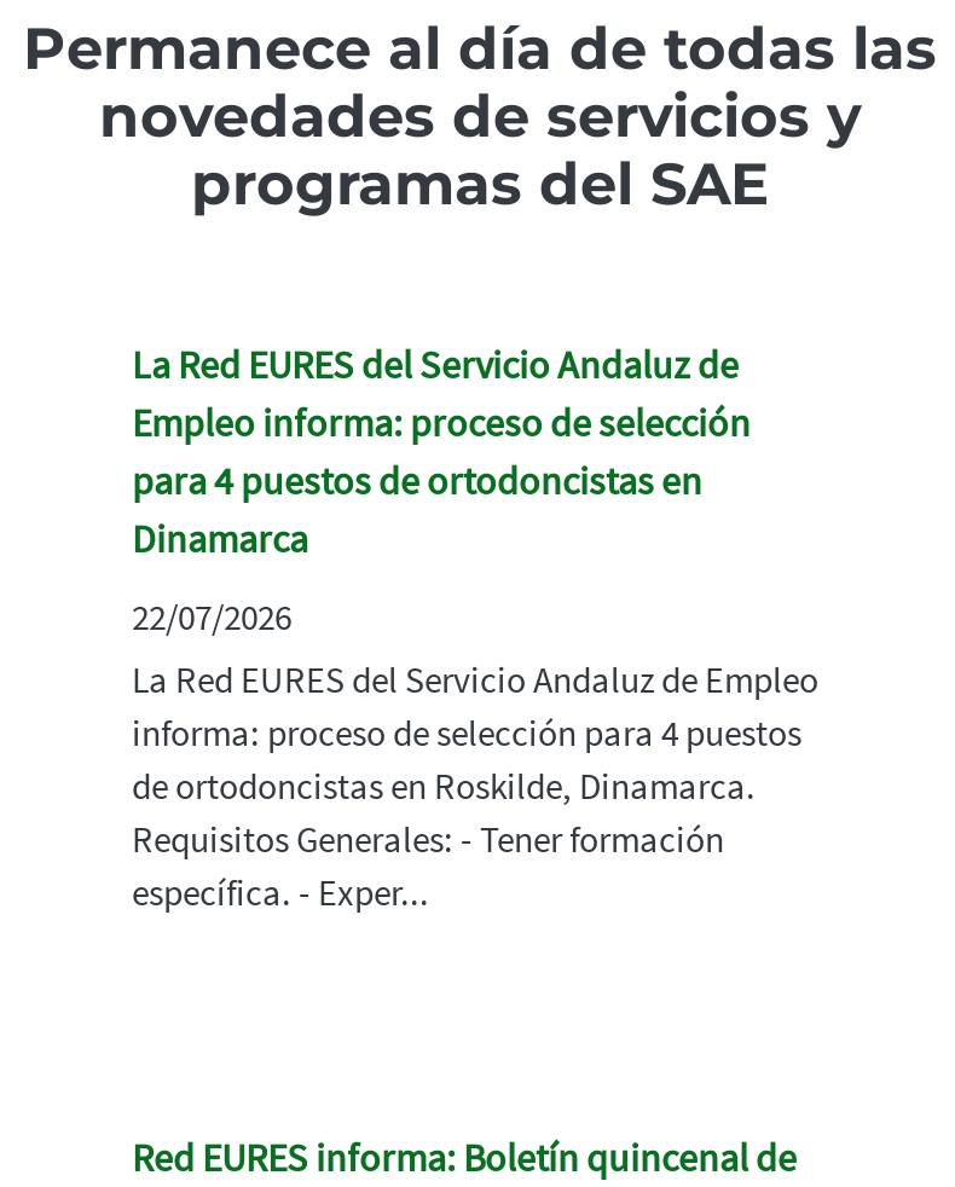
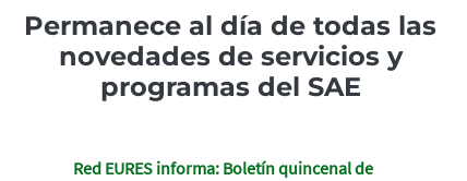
[132,340,818,915] La Red EURES del Servicio Andaluz de | Empleo informa: proceso de selección | para 4 puestos de ortodoncistas en | Dinamarca | 22/07/2026 | La Red EURES del Servicio Andaluz de Empleo | informa: proceso de selección para 4 puestos | de ortodoncistas en Roskilde, Dinamarca. | Requisitos Generales: - Tener formación | específica. - Exper... -> none

